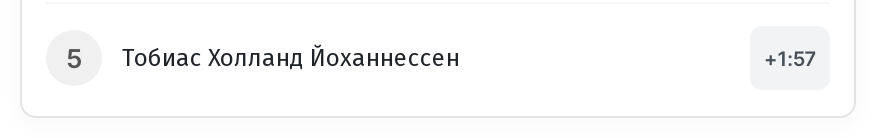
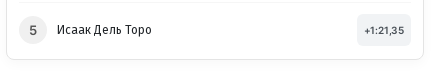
[122,44,816,72] Тобиас Холланд Йоханнессен | +1:57 -> [57,23,404,37] Исаак Дель Торо | +1:21,35

